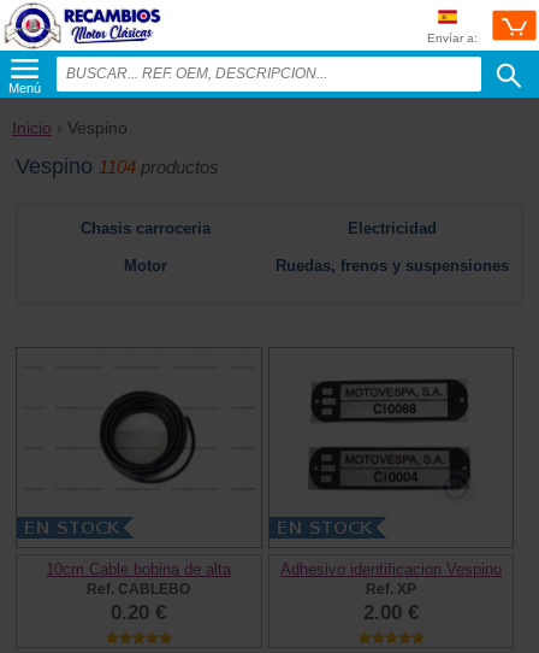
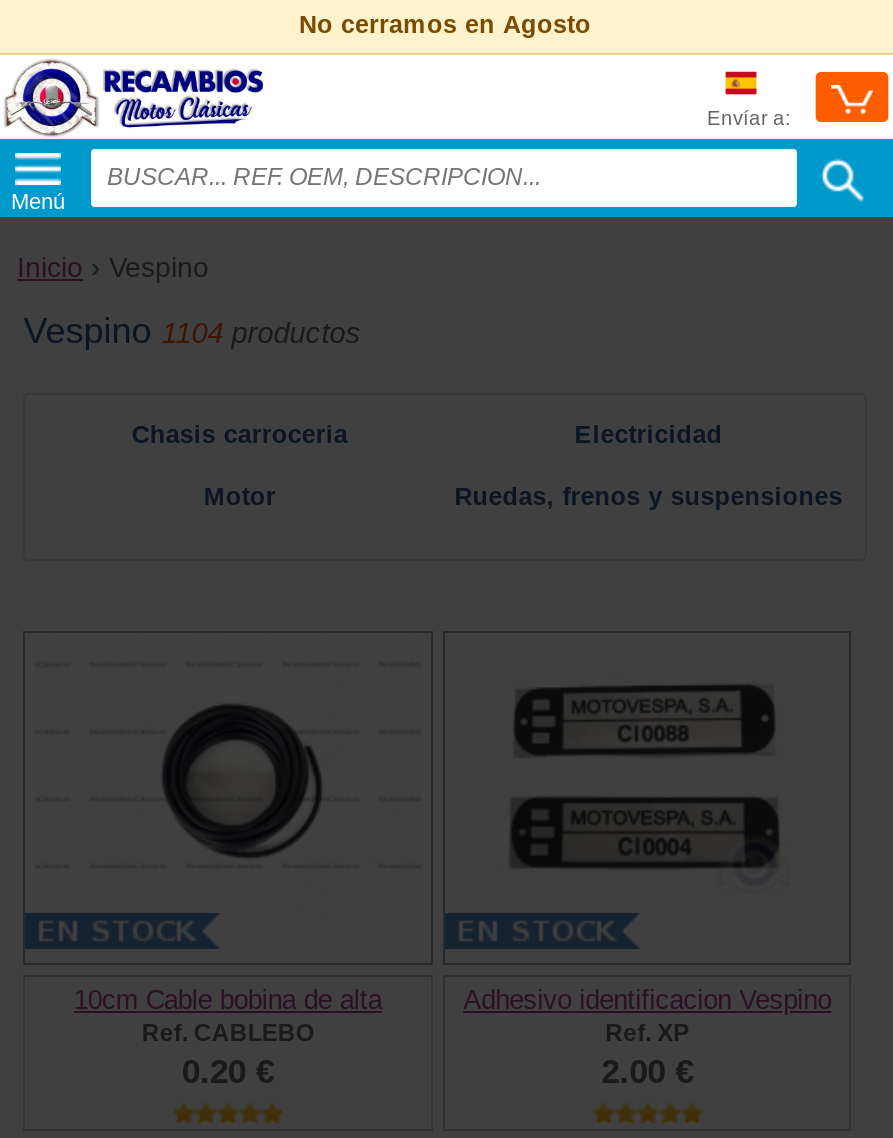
none -> [299,11,591,39] No cerramos en Agosto

